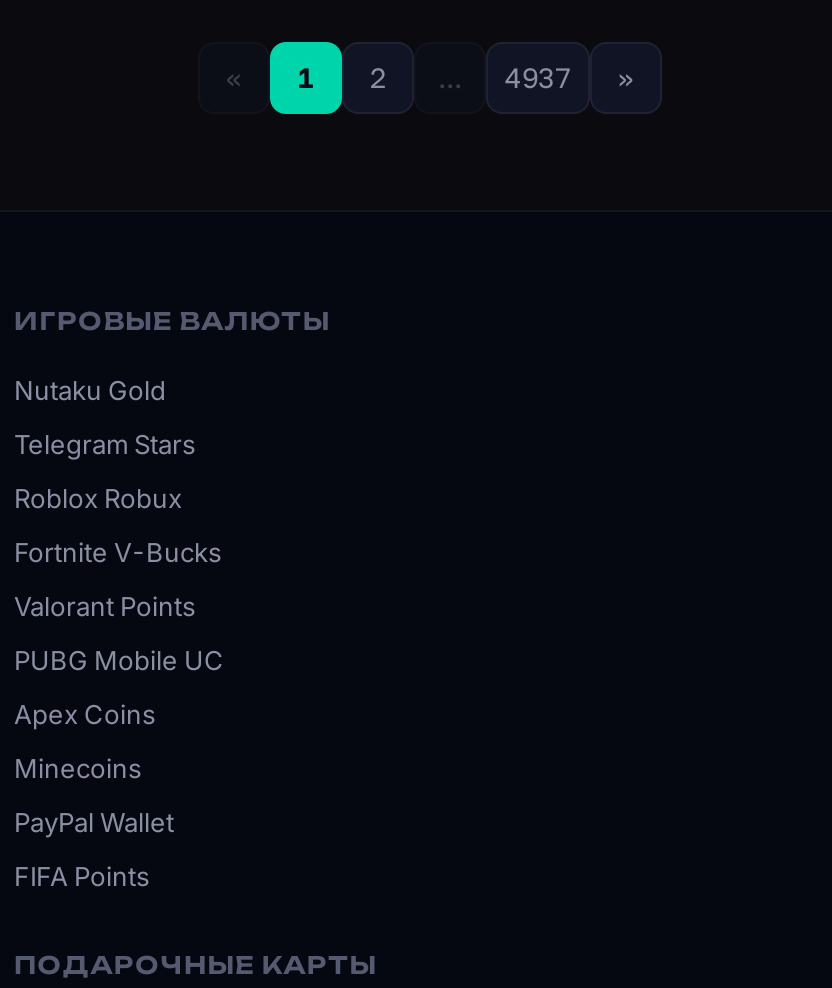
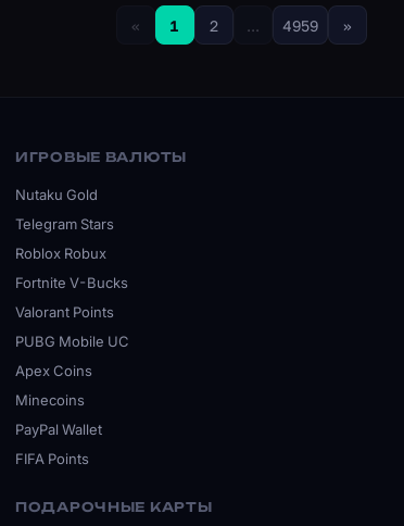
[504,60,572,94] 4937 -> [282,16,318,35] 4959

